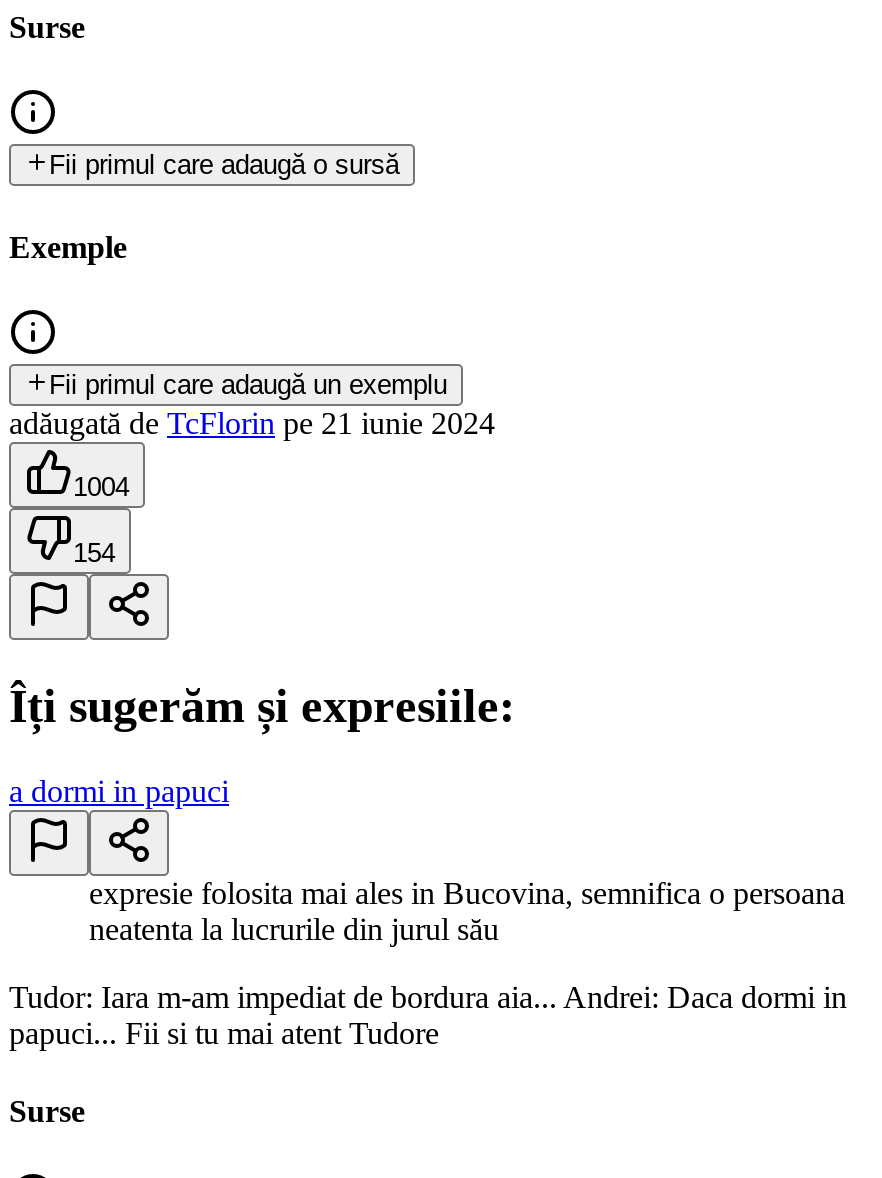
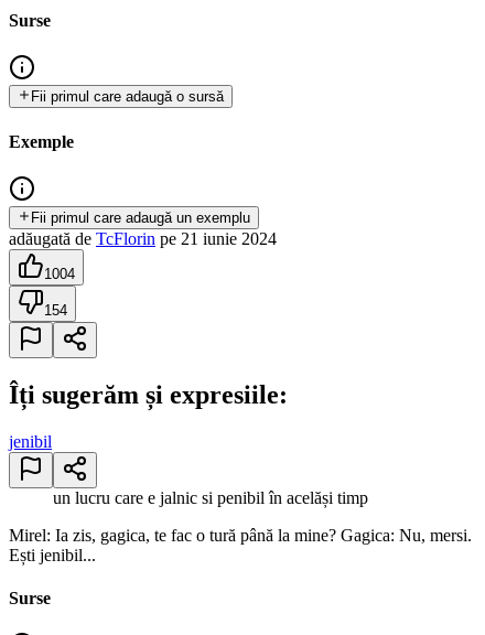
[9,773,229,807] a dormi in papuci -> [9,432,52,450] jenibil
[89,875,845,945] expresie folosita mai ales in Bucovina, semnifica o persoana | neatenta la lucrurile din jurul său -> [53,488,368,507] un lucru care e jalnic si penibil în acelăși timp
[9,979,847,1049] Tudor: Iara m-am impediat de bordura aia... Andrei: Daca dormi in | papuci... Fii si tu mai atent Tudore -> [9,525,472,564] Mirel: Ia zis, gagica, te fac o tură până la mine? Gagica: Nu, mersi. | Ești jenibil...

